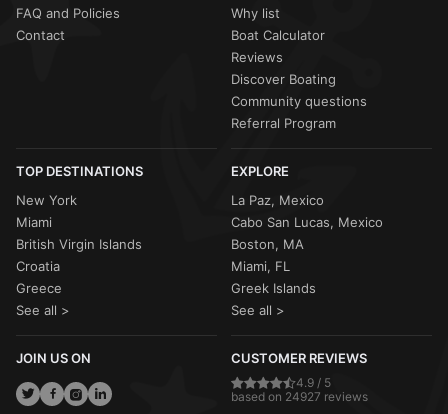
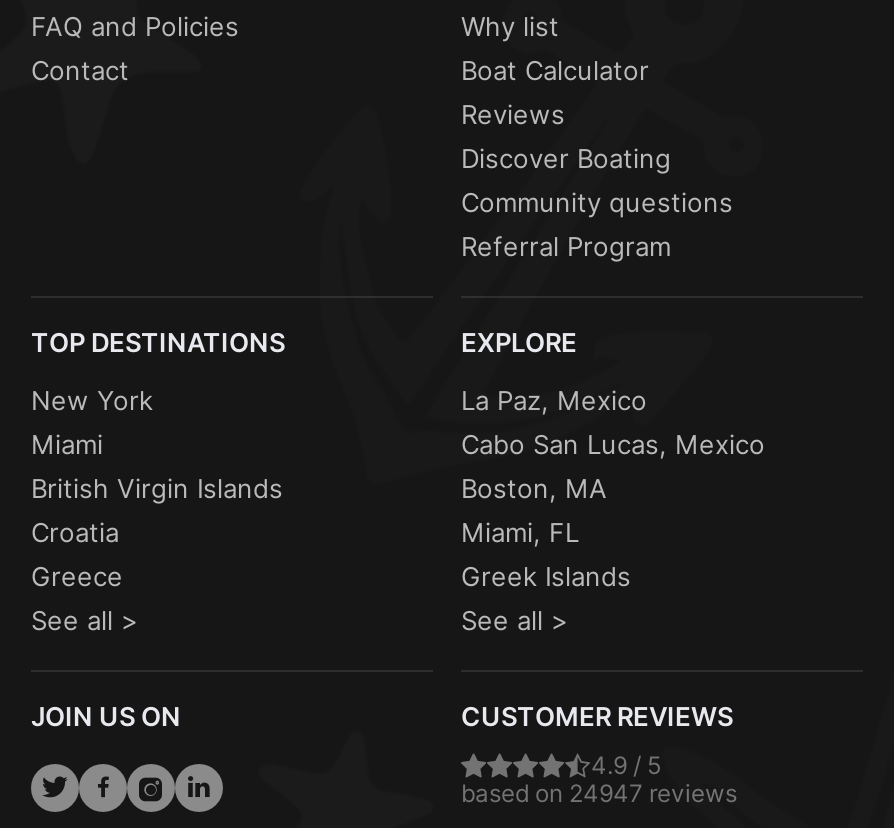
[231,389,368,404] based on 24927 reviews -> [461,778,737,808] based on 24947 reviews

